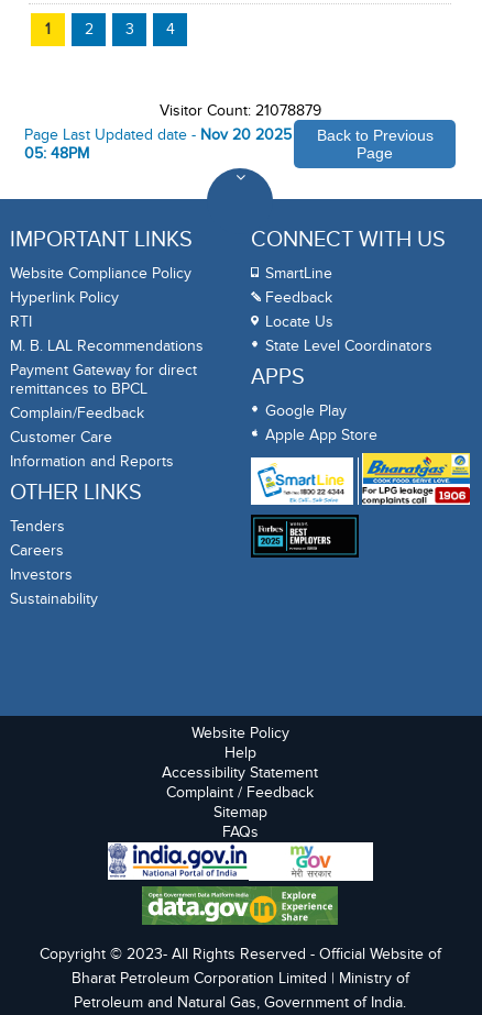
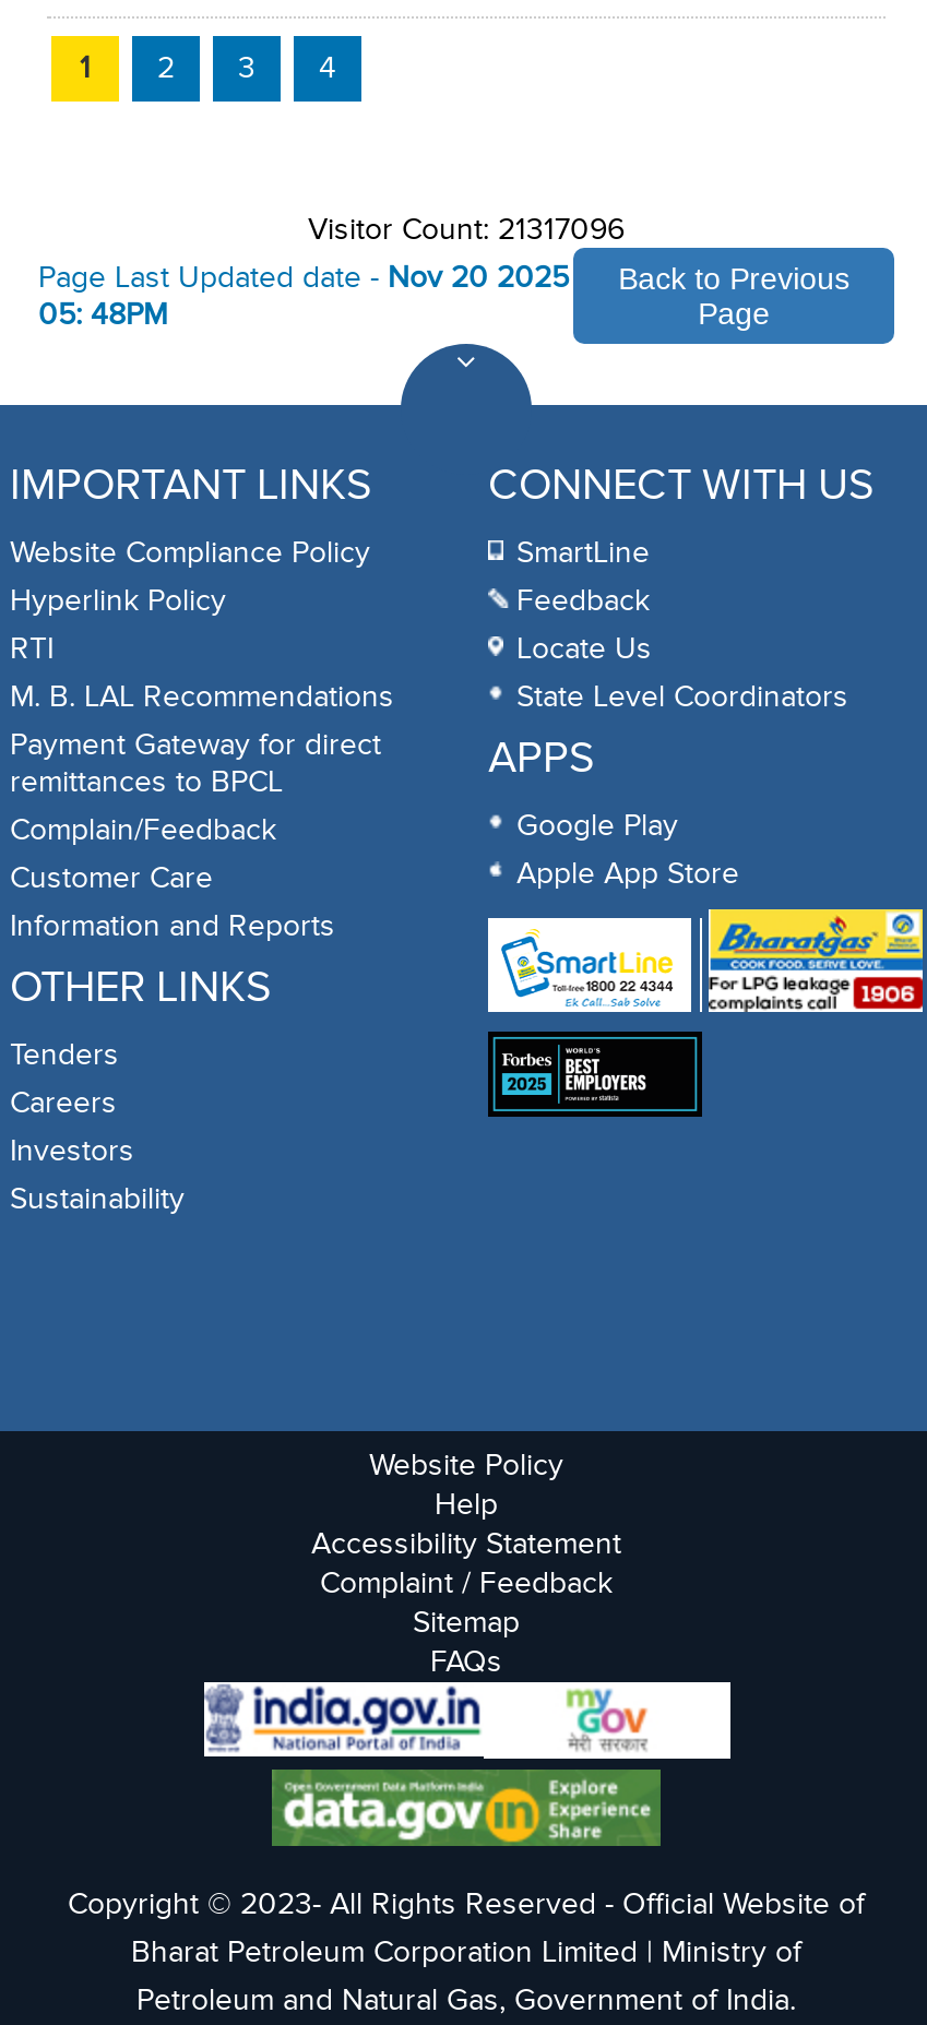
[159,101,321,119] Visitor Count: 21078879 -> [308,210,625,247] Visitor Count: 21317096

